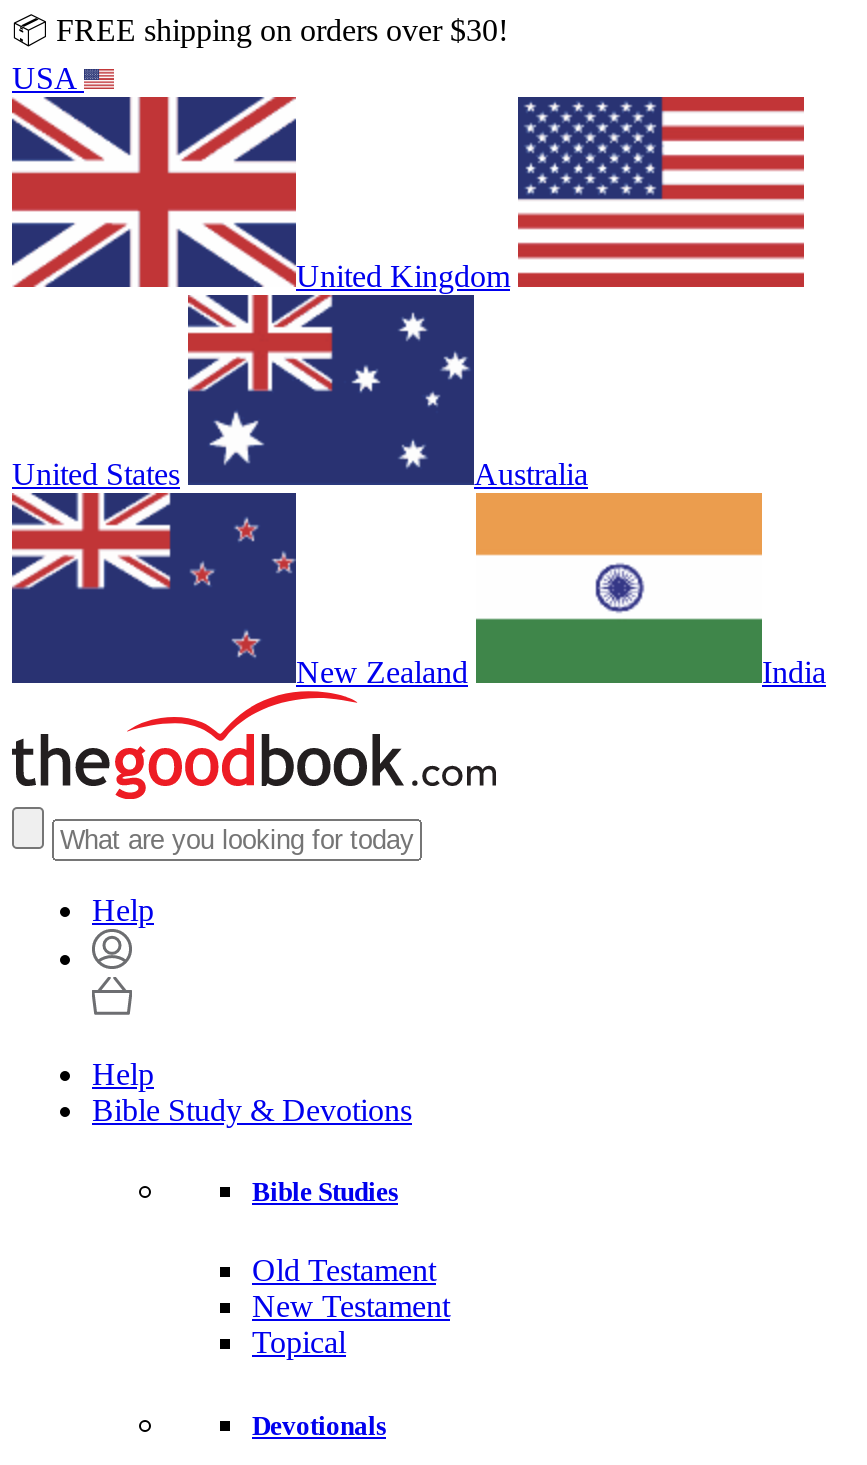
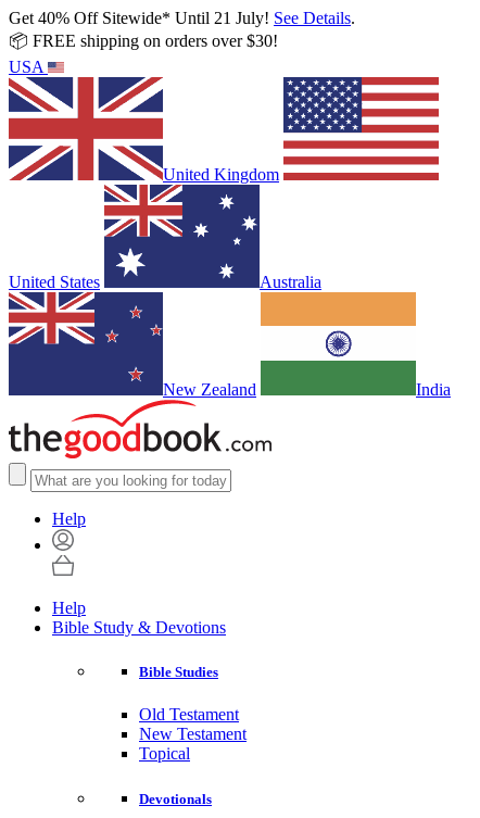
none -> [9,9,355,27] Get 40% Off Sitewide* Until 21 July! See Details.

